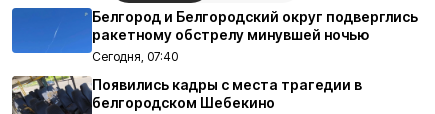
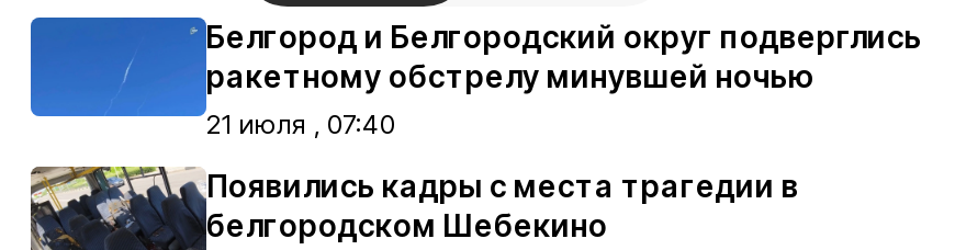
[92,49,178,64] Сегодня, 07:40 -> [206,107,395,140] 21 июля , 07:40

